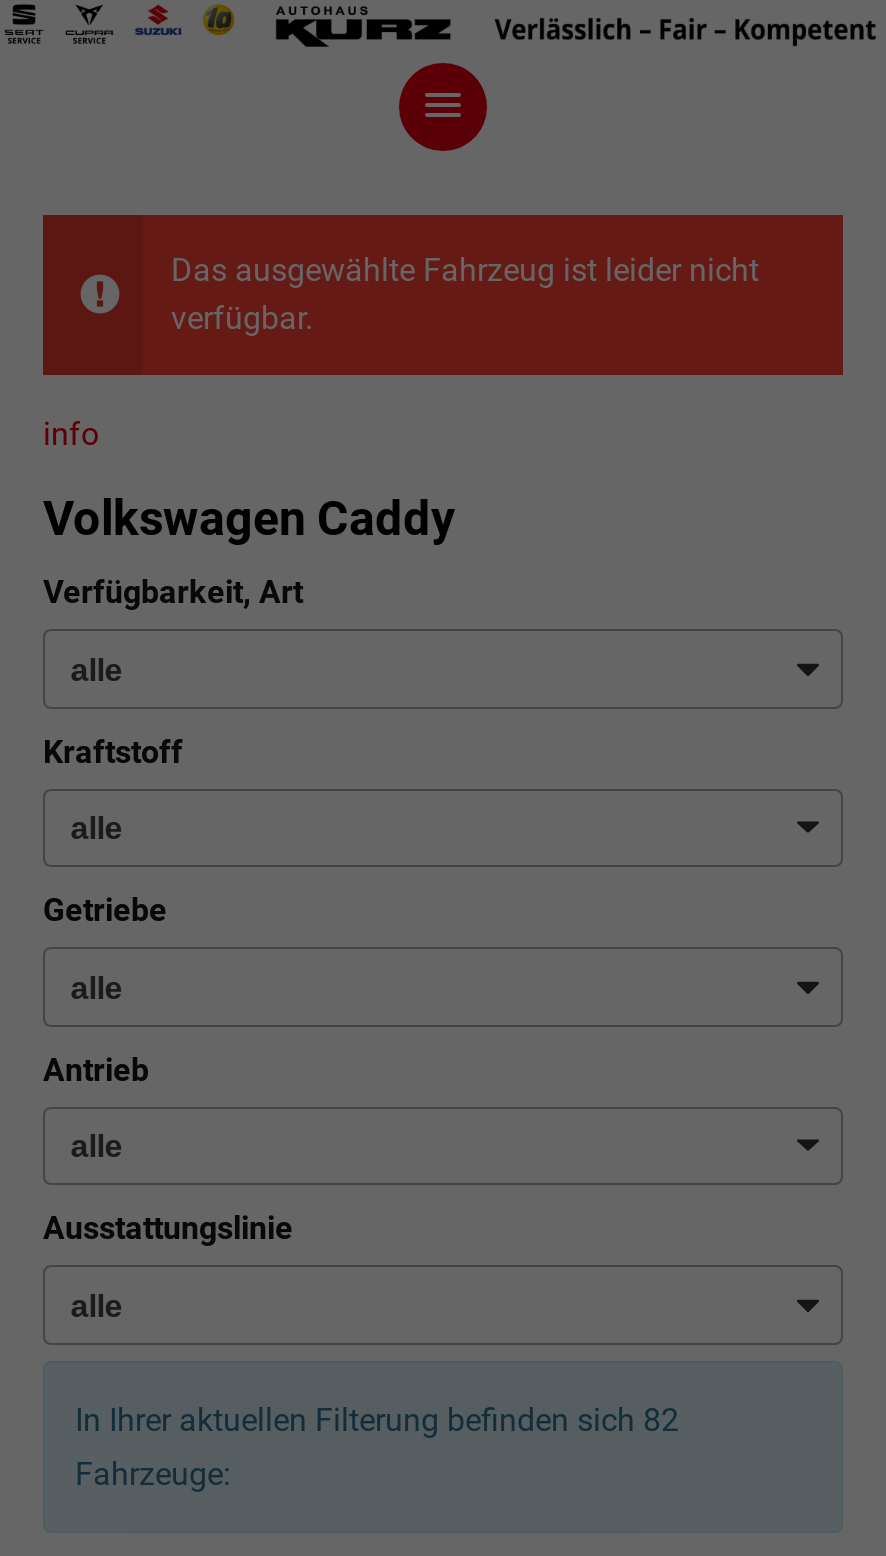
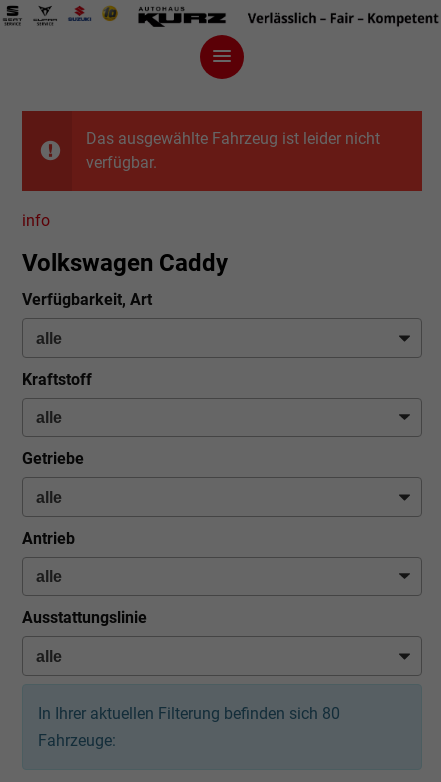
[75,1401,679,1439] In Ihrer aktuellen Filterung befinden sich 82 -> [38,704,340,723] In Ihrer aktuellen Filterung befinden sich 80

